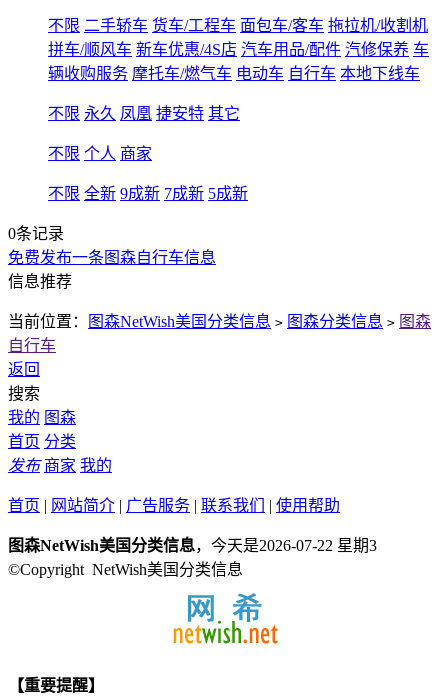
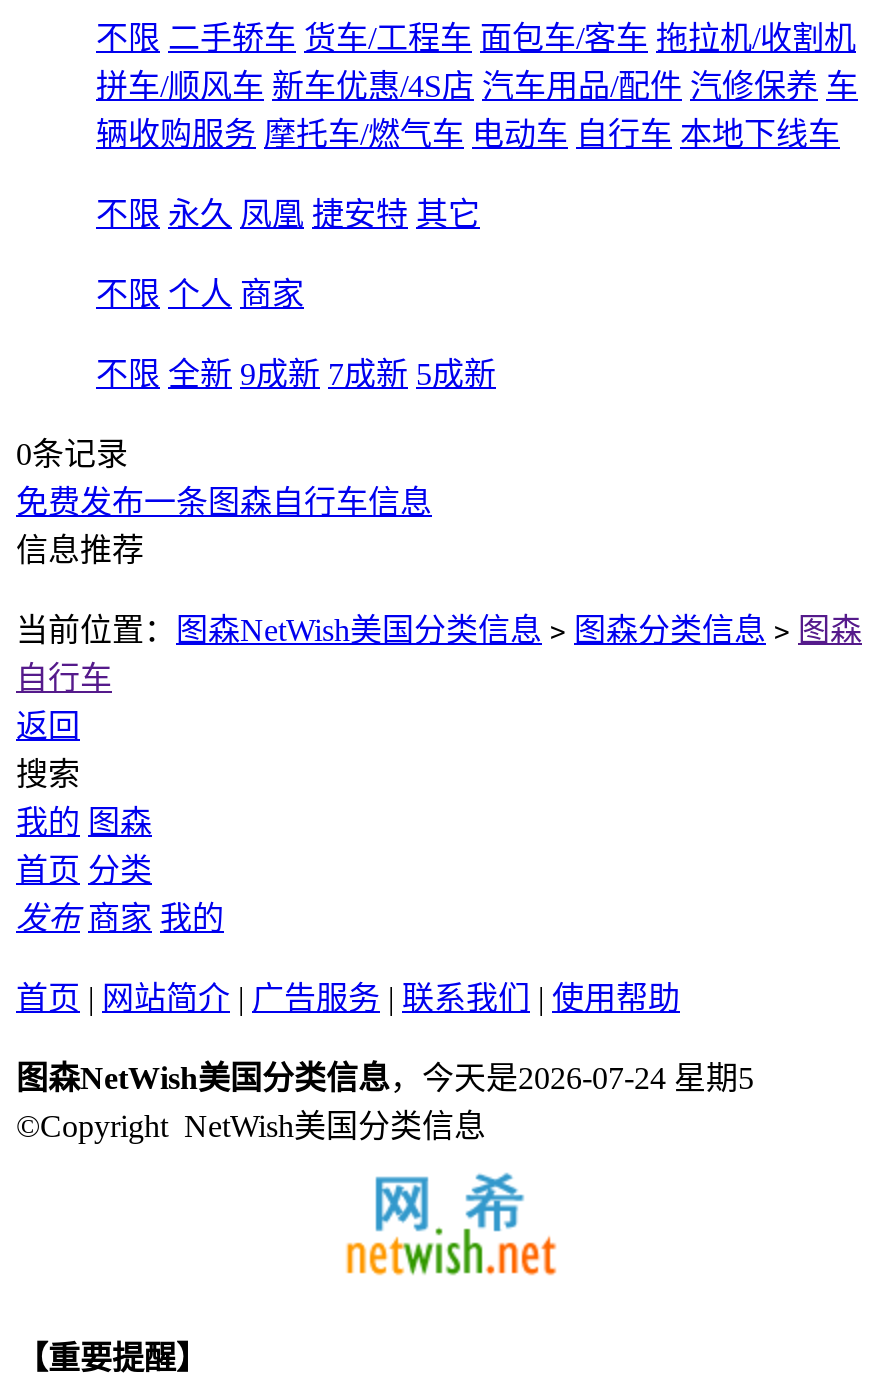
[8,537,377,554] 图森NetWish美国分类信息，今天是2026-07-22 星期3 -> [16,1061,754,1095] 图森NetWish美国分类信息，今天是2026-07-24 星期5

